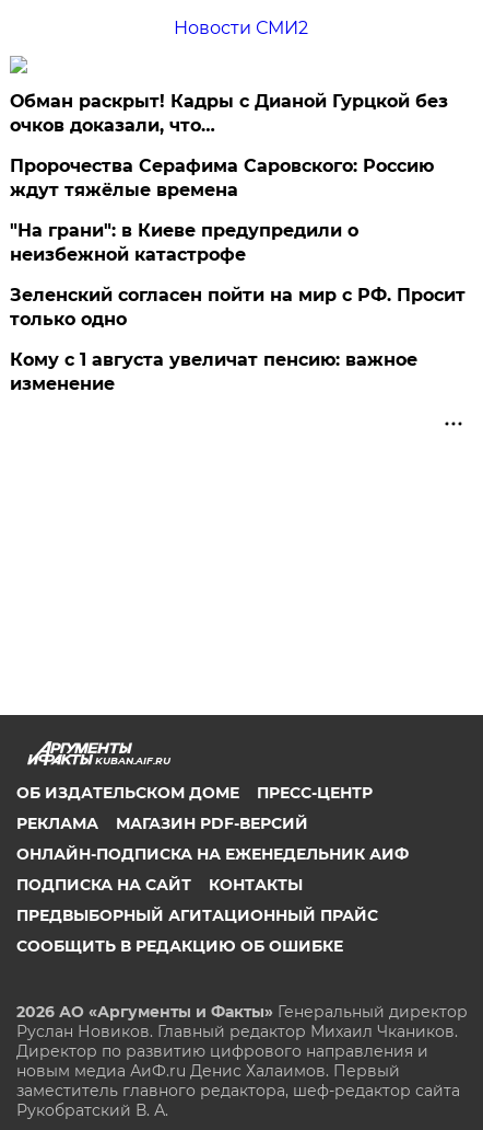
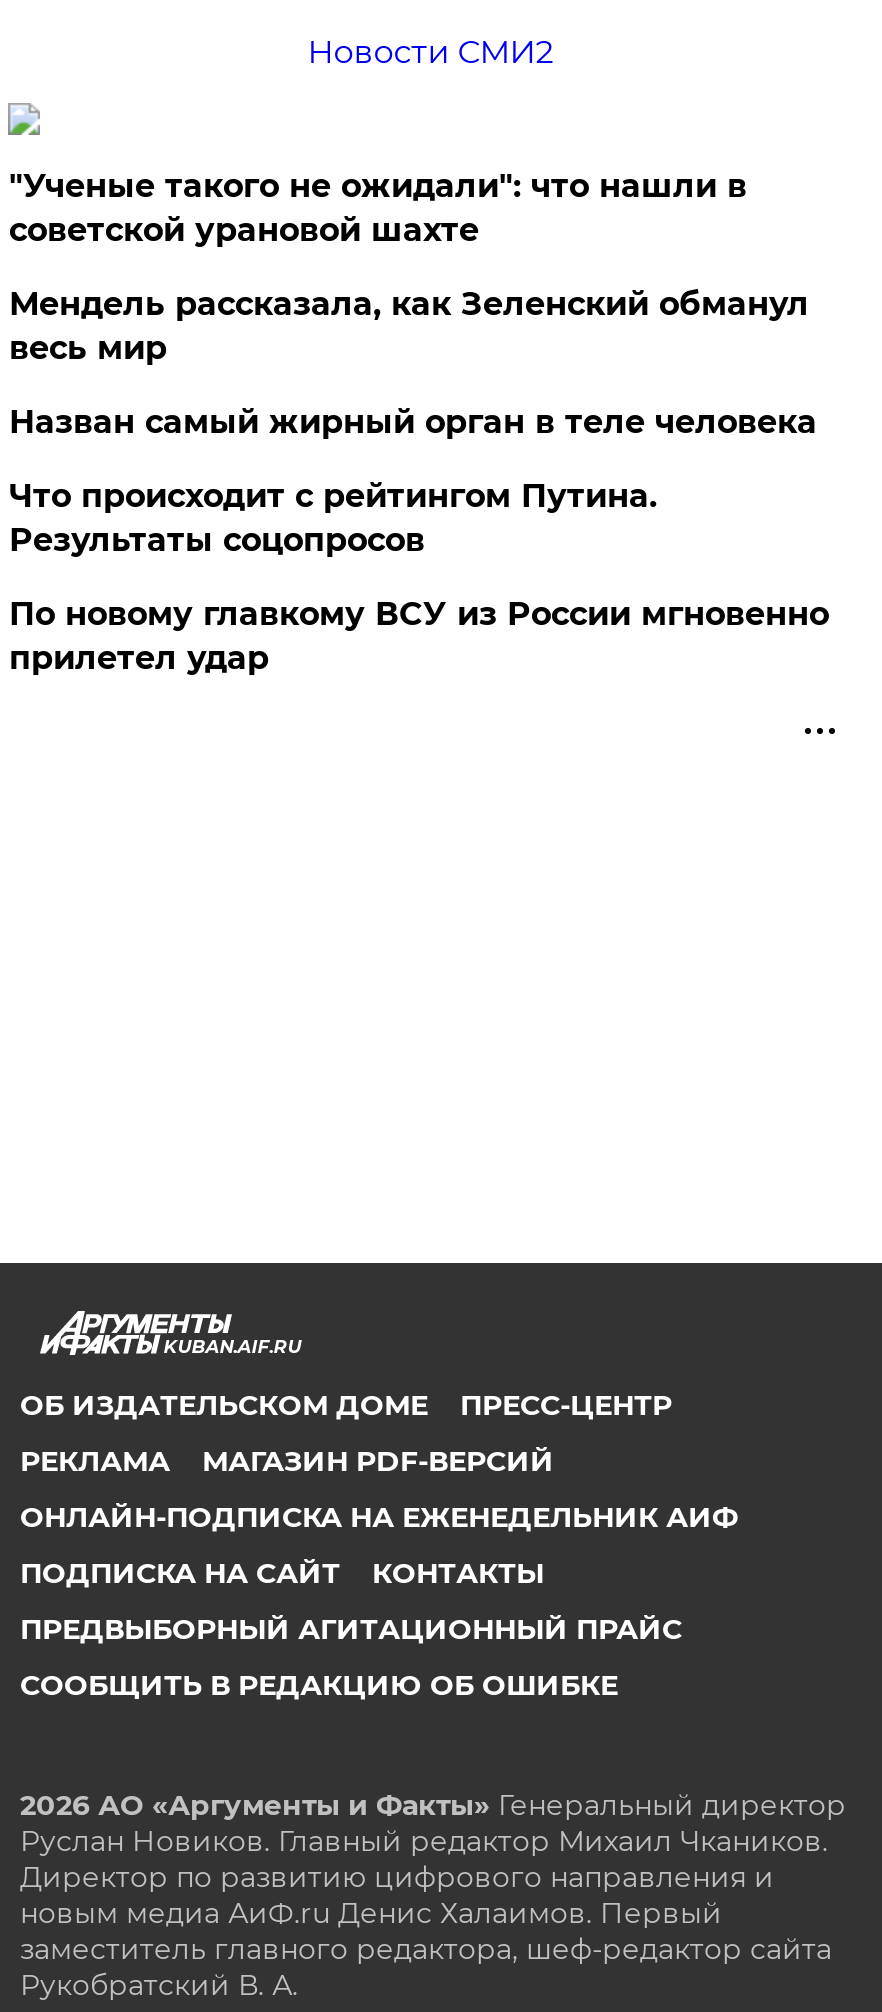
[10,91,448,136] Обман раскрыт! Кадры с Дианой Гурцкой без | очков доказали, что… -> [9,167,747,249] "Ученые такого не ожидали": что нашли в | советской урановой шахте
[10,155,434,200] Пророчества Серафима Саровского: Россию | ждут тяжёлые времена -> [9,285,809,367] Мендель рассказала, как Зеленский обманул | весь мир
[10,220,359,265] "На грани": в Киеве предупредили о | неизбежной катастрофе -> [9,403,817,441] Назван самый жирный орган в теле человека
[10,285,466,330] Зеленский согласен пойти на мир с РФ. Просит | только одно -> [9,477,657,559] Что происходит с рейтингом Путина. | Результаты соцопросов
[10,349,418,394] Кому с 1 августа увеличат пенсию: важное | изменение -> [9,595,829,677] По новому главкому ВСУ из России мгновенно | прилетел удар

